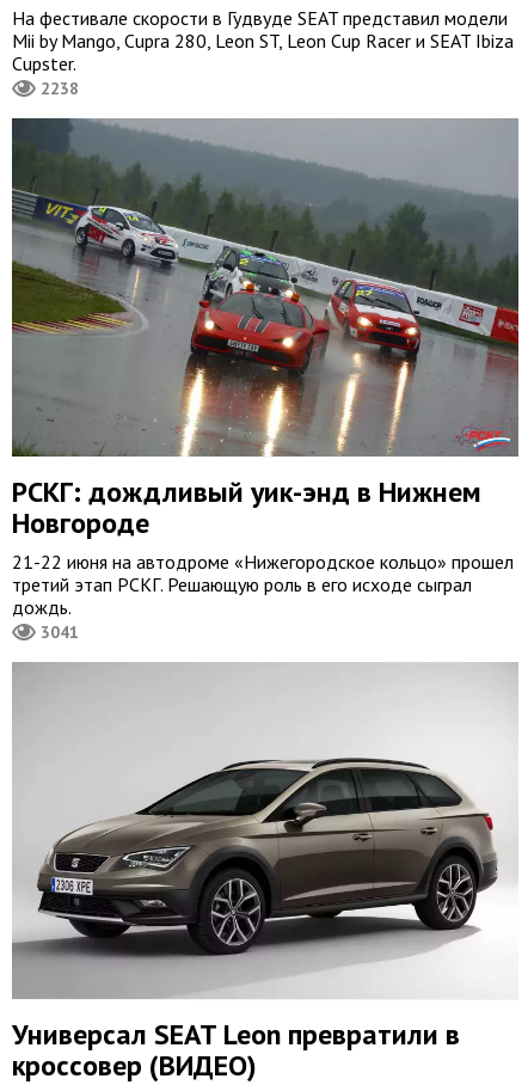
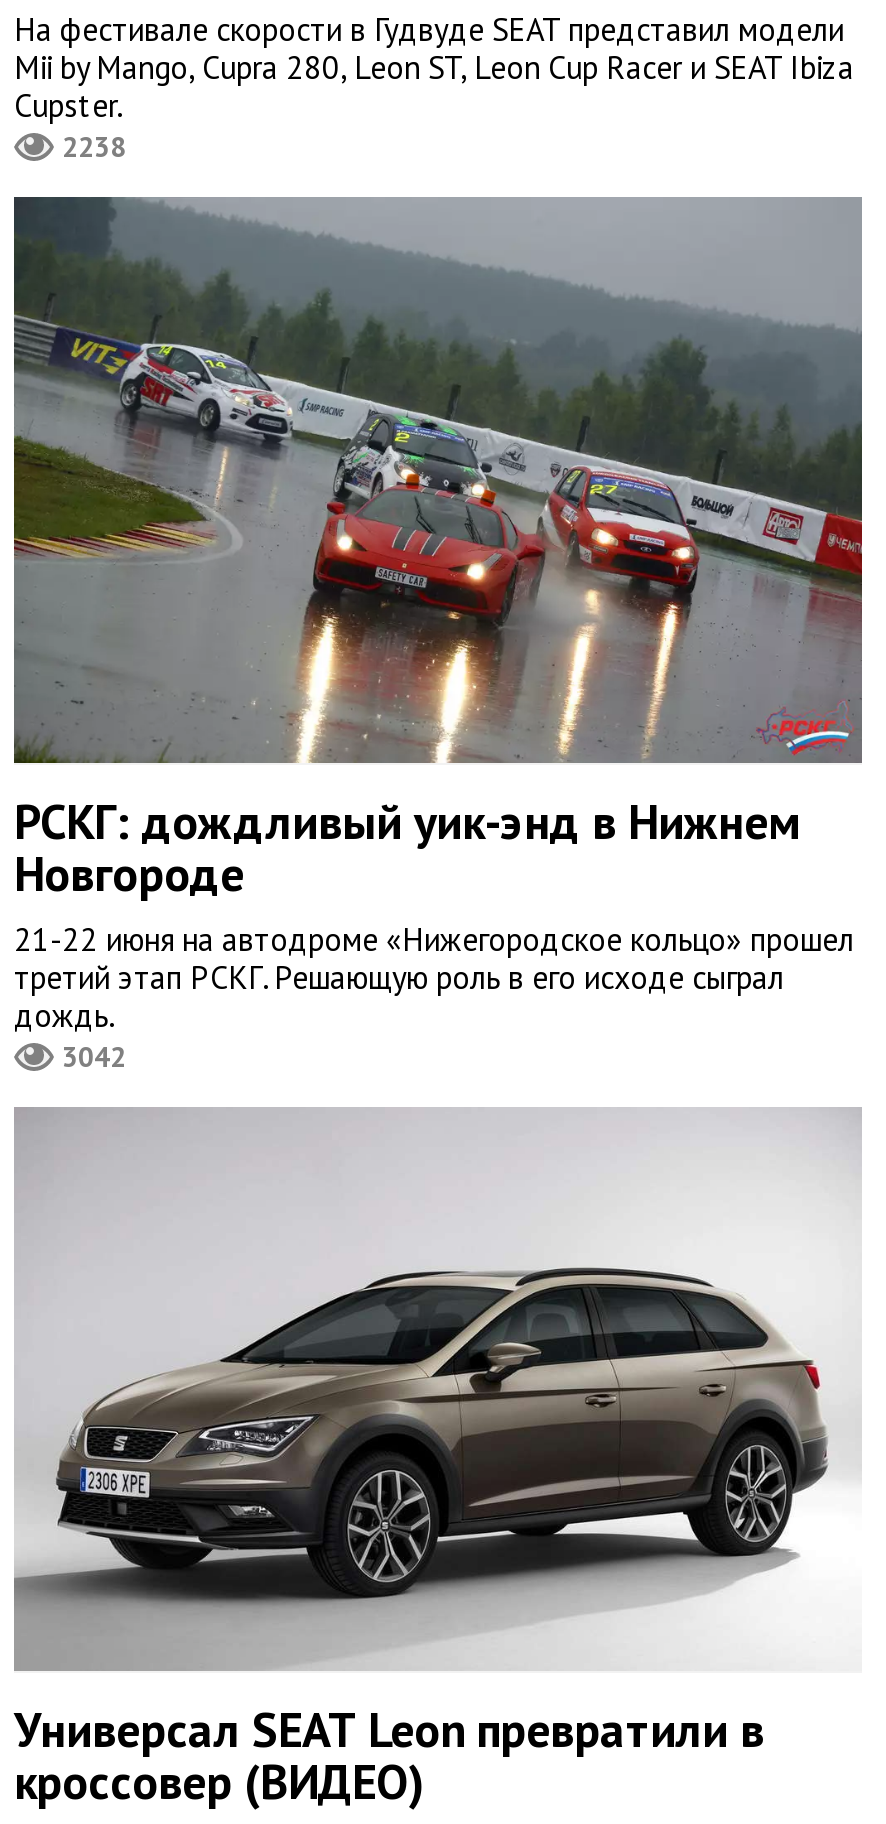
[41,621,79,642] 3041 -> [62,1038,126,1074] 3042

